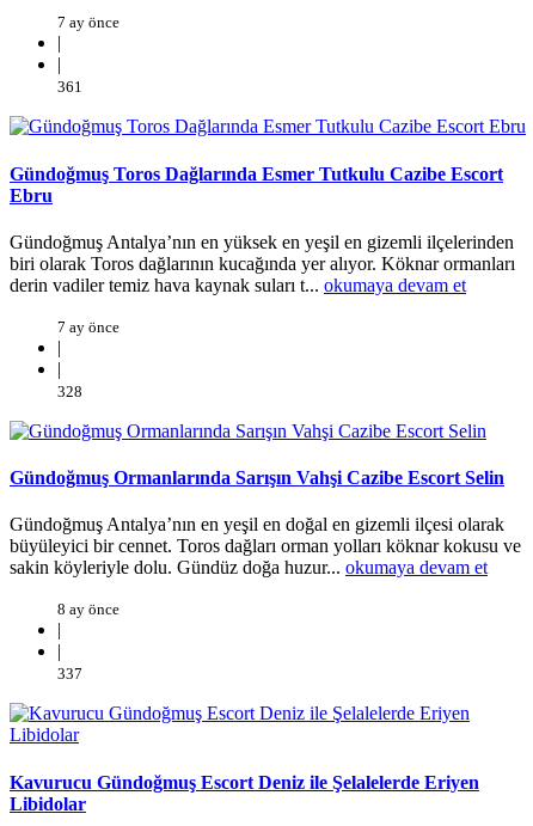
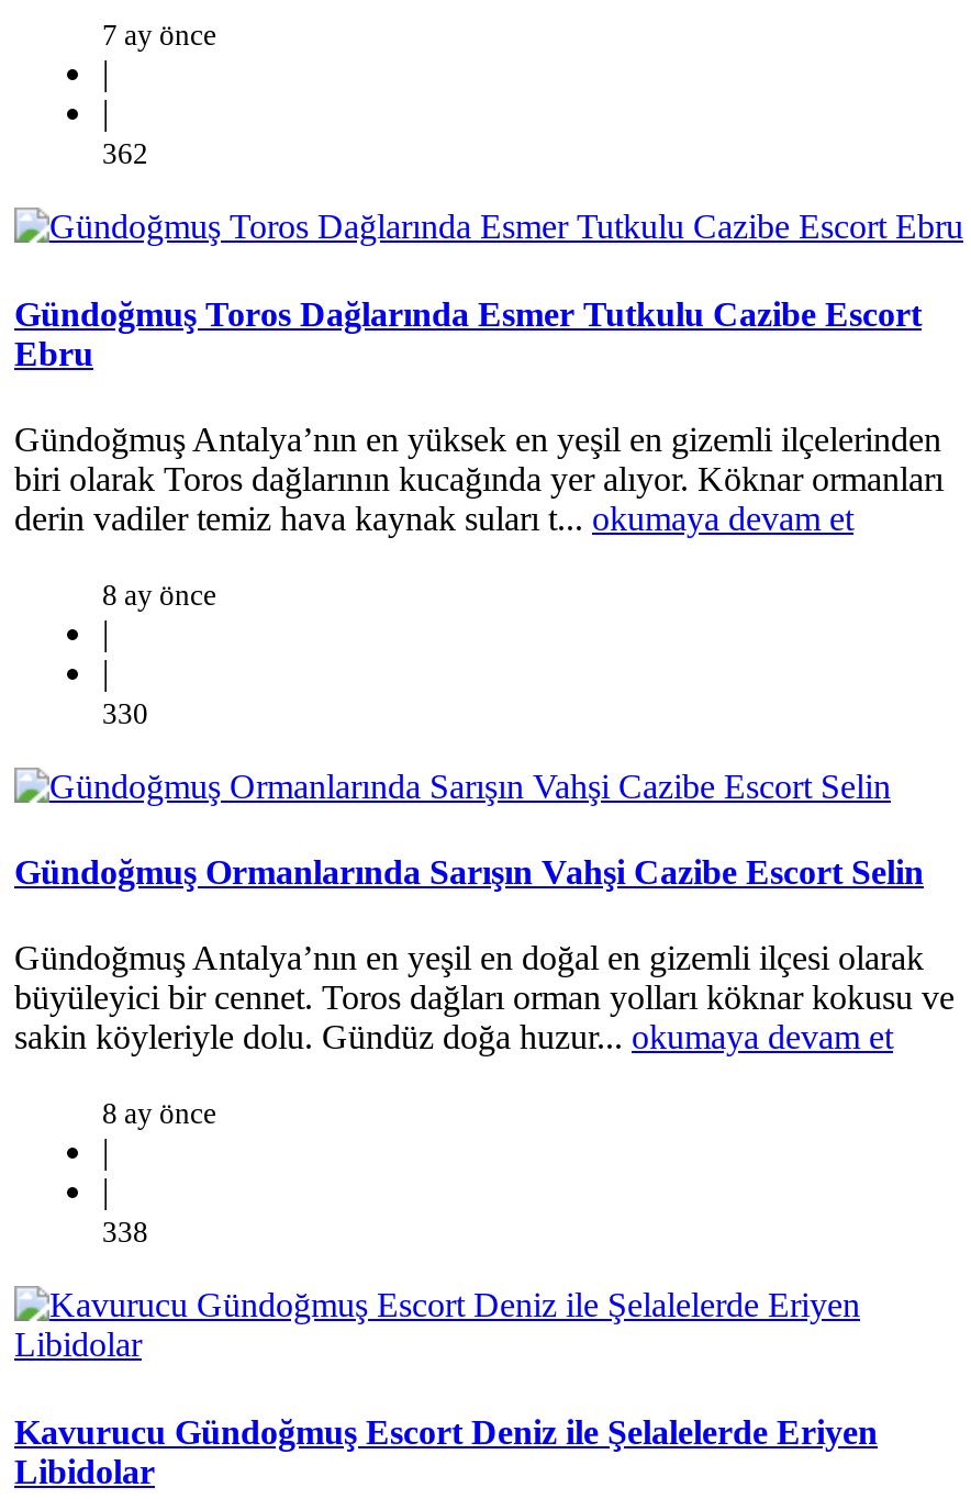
[57,78,82,96] 361 -> [102,138,148,171] 362
[57,318,120,336] 7 ay önce -> [102,578,216,611] 8 ay önce
[57,382,82,400] 328 -> [102,697,148,730] 330
[57,665,82,683] 337 -> [102,1216,148,1249] 338

